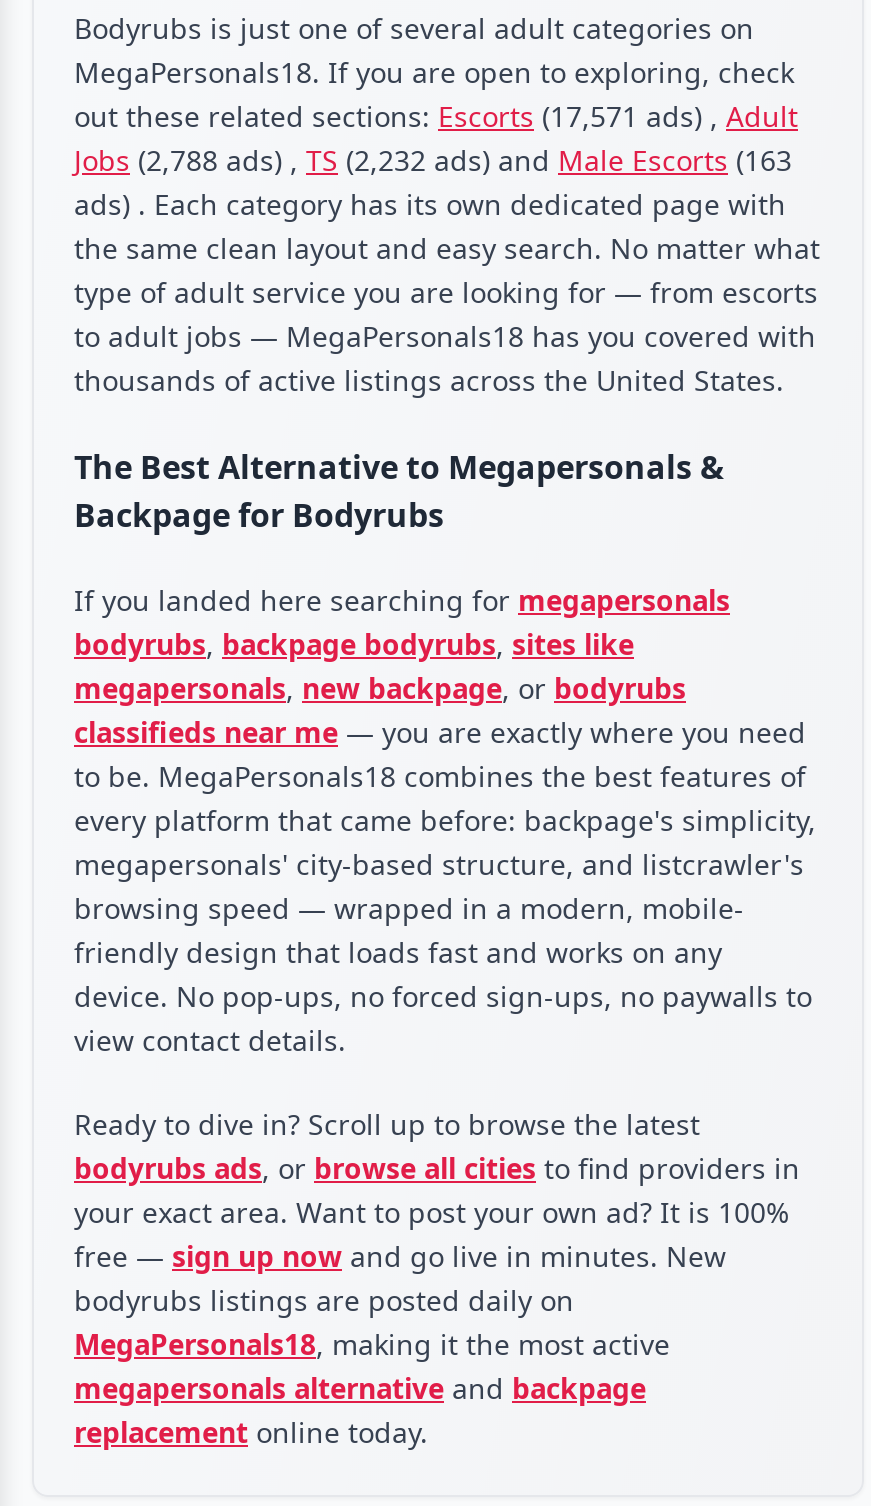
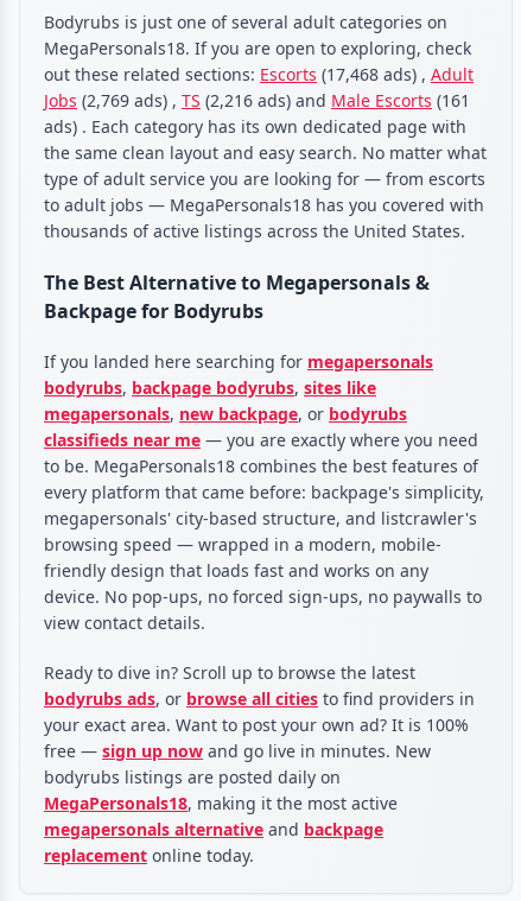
[74,97,798,135] out these related sections: Escorts (17,571 ads) , Adult -> [44,63,474,85] out these related sections: Escorts (17,468 ads) , Adult
[74,141,792,179] Jobs (2,788 ads) , TS (2,232 ads) and Male Escorts (163 -> [44,89,470,112] Jobs (2,769 ads) , TS (2,216 ads) and Male Escorts (161

